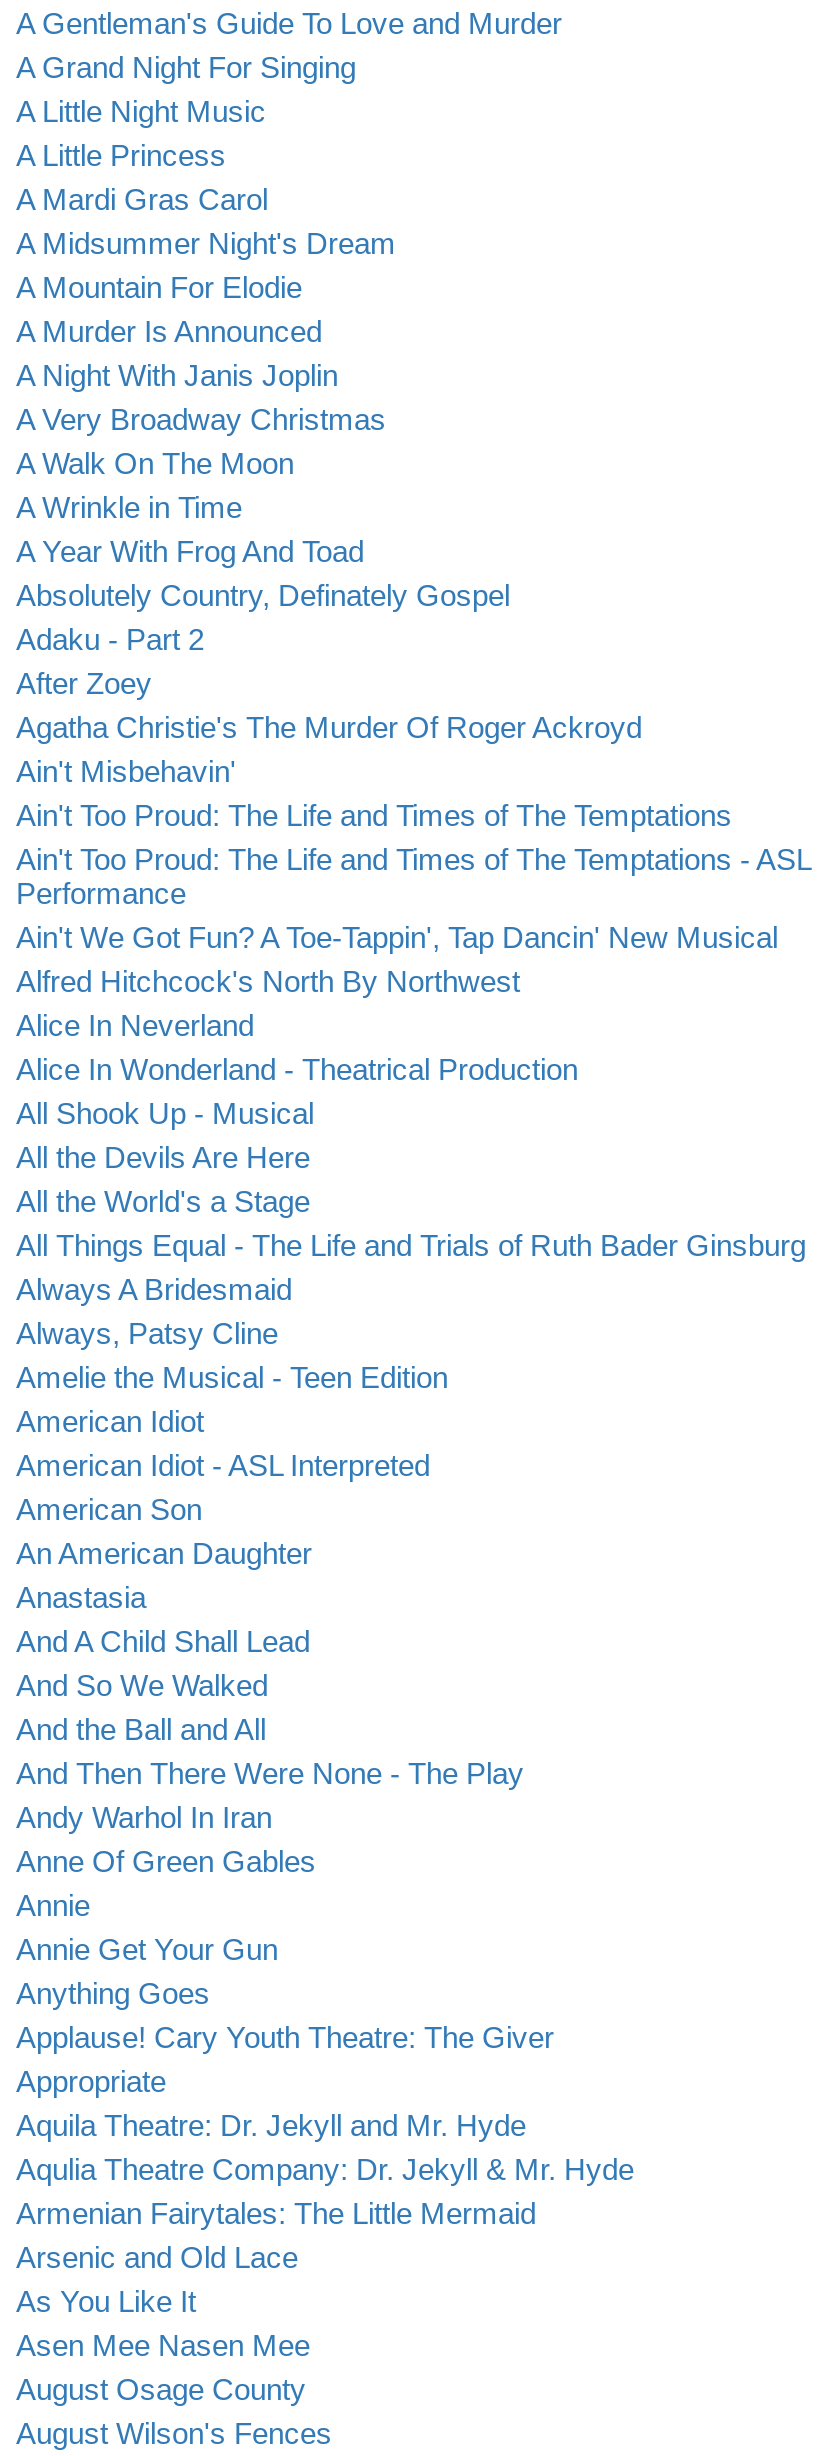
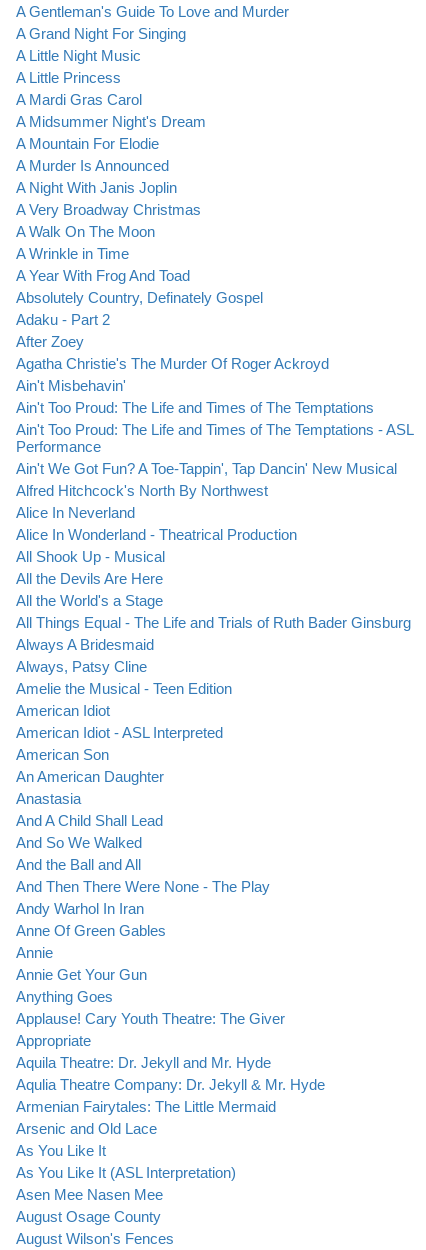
none -> [16,1164,236,1181] As You Like It (ASL Interpretation)

